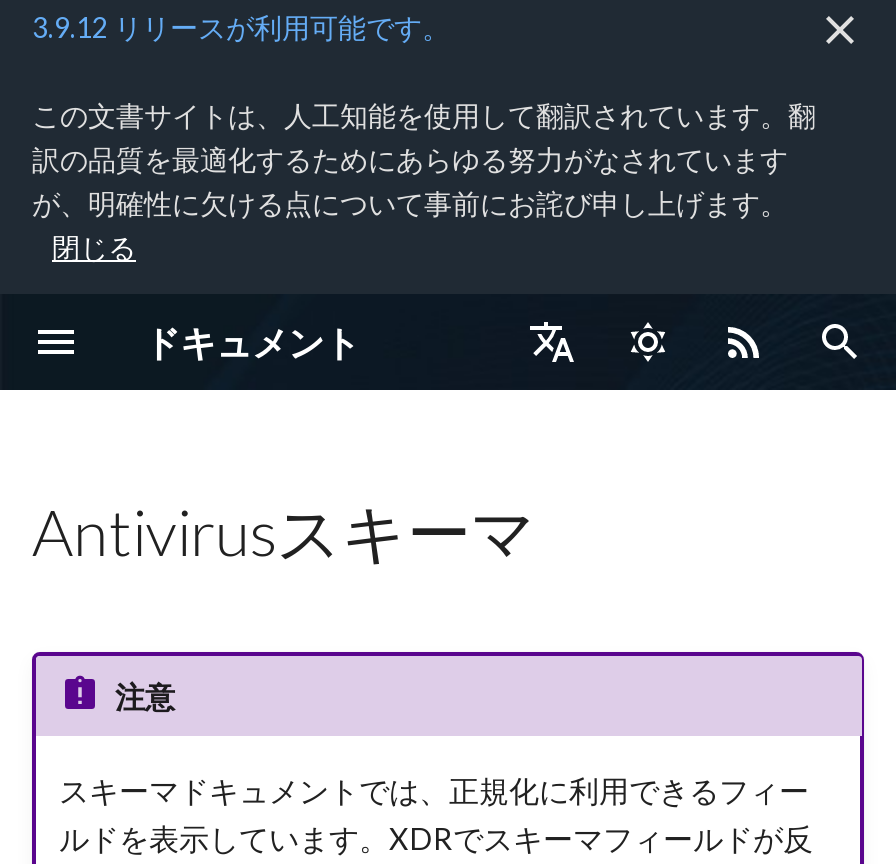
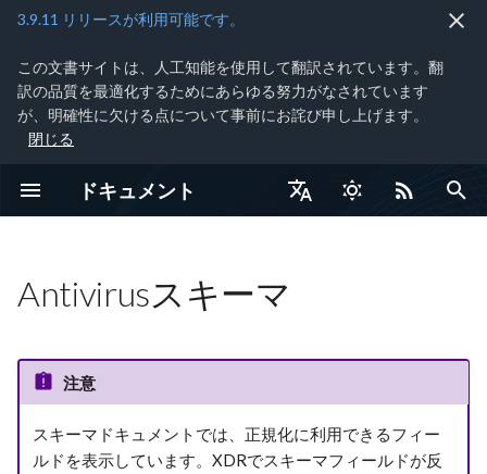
[32,10,450,44] 3.9.12 リリースが利用可能です。 -> [17,10,245,28] 3.9.11 リリースが利用可能です。

